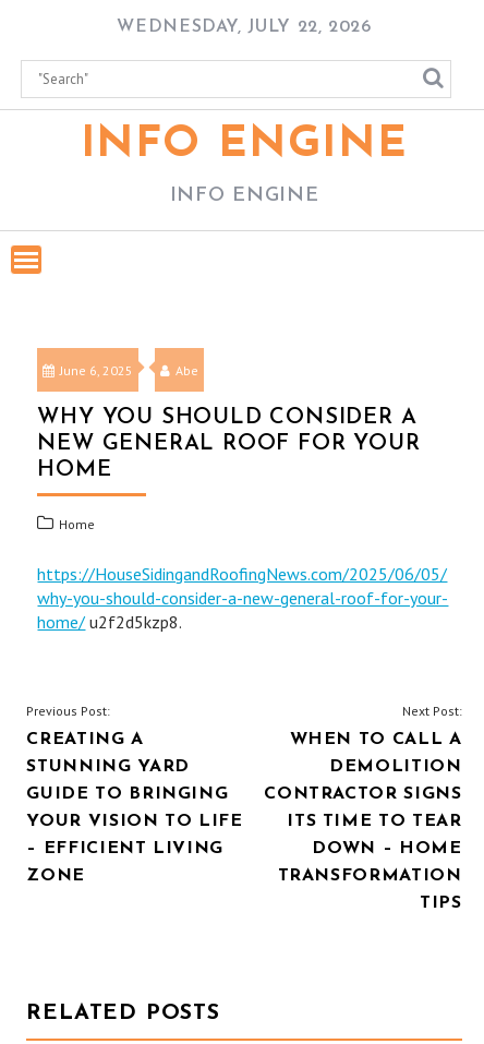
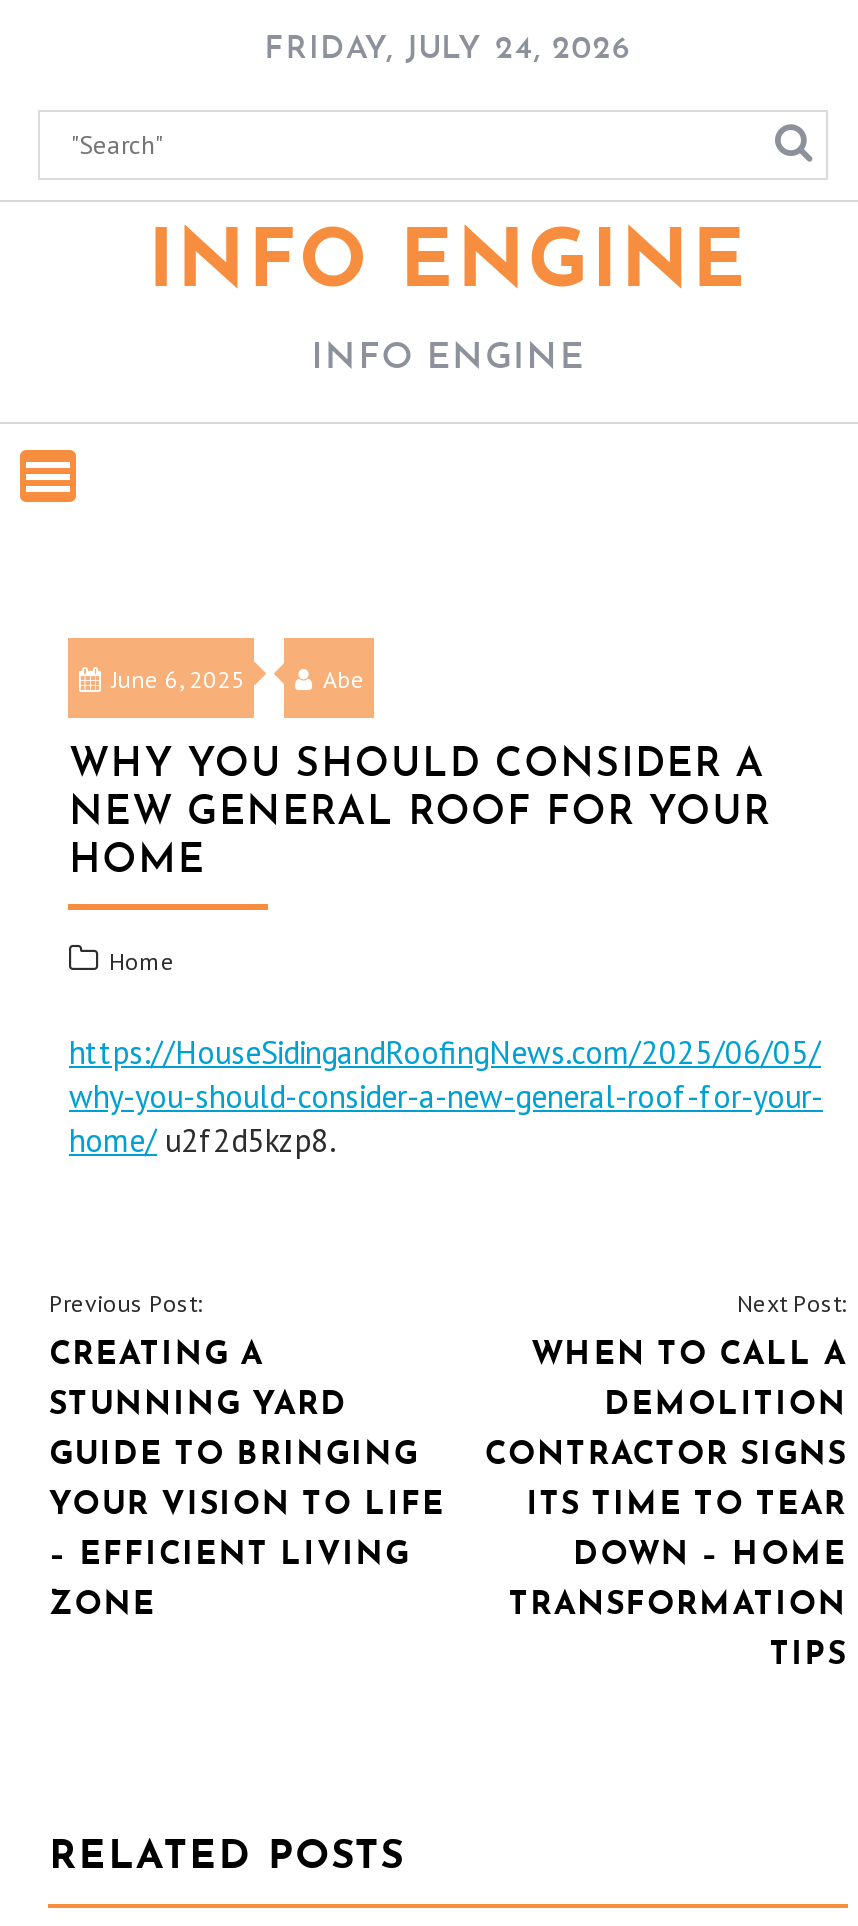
[117,19,371,36] WEDNESDAY, JULY 22, 2026 -> [265,34,631,66] FRIDAY, JULY 24, 2026

